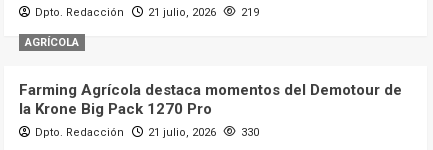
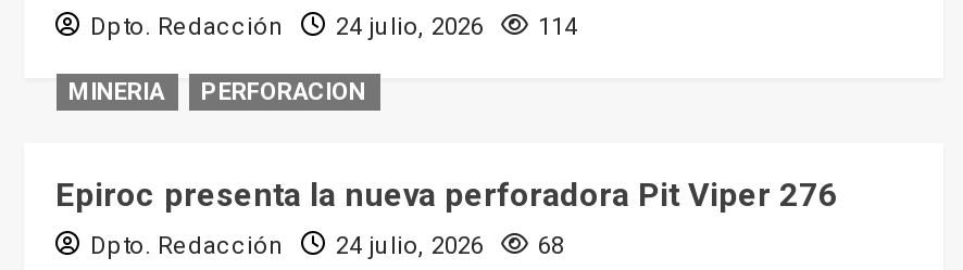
[147,6,258,19] 21 julio, 2026 | 219 -> [336,13,577,41] 24 julio, 2026 | 114
[24,36,78,49] AGRÍCOLA -> [68,78,366,106] MINERIA | PERFORACION
[18,81,401,118] Farming Agrícola destaca momentos del Demotour de | la Krone Big Pack 1270 Pro -> [55,176,838,215] Epiroc presenta la nueva perforadora Pit Viper 276
[147,126,258,139] 21 julio, 2026 | 330 -> [336,232,564,260] 24 julio, 2026 | 68

